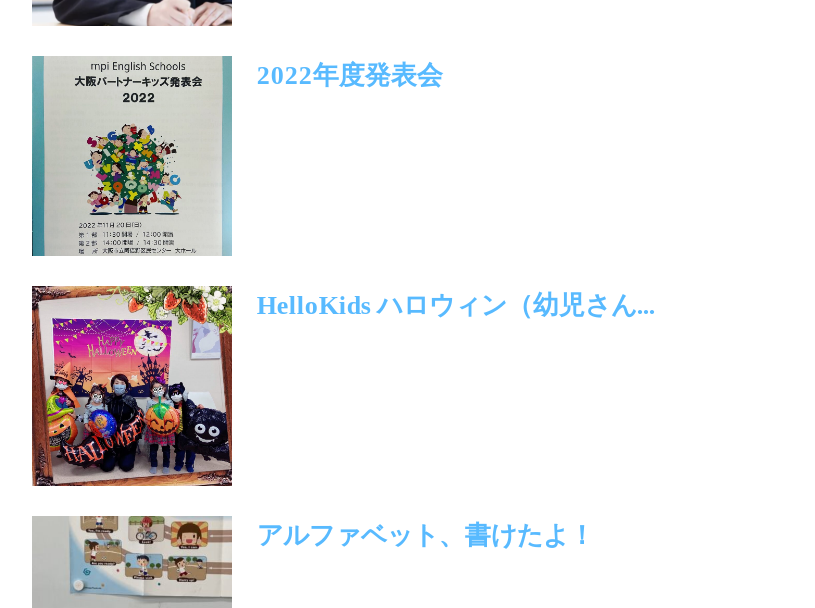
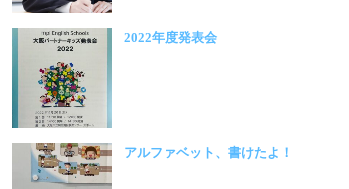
[32,286,655,488] [image] | HelloKids ハロウィン（幼児さん... -> none

